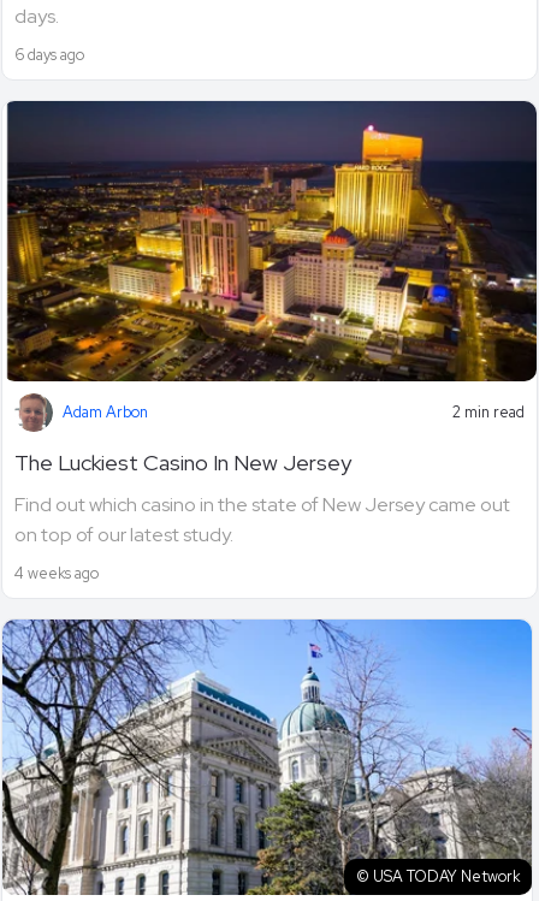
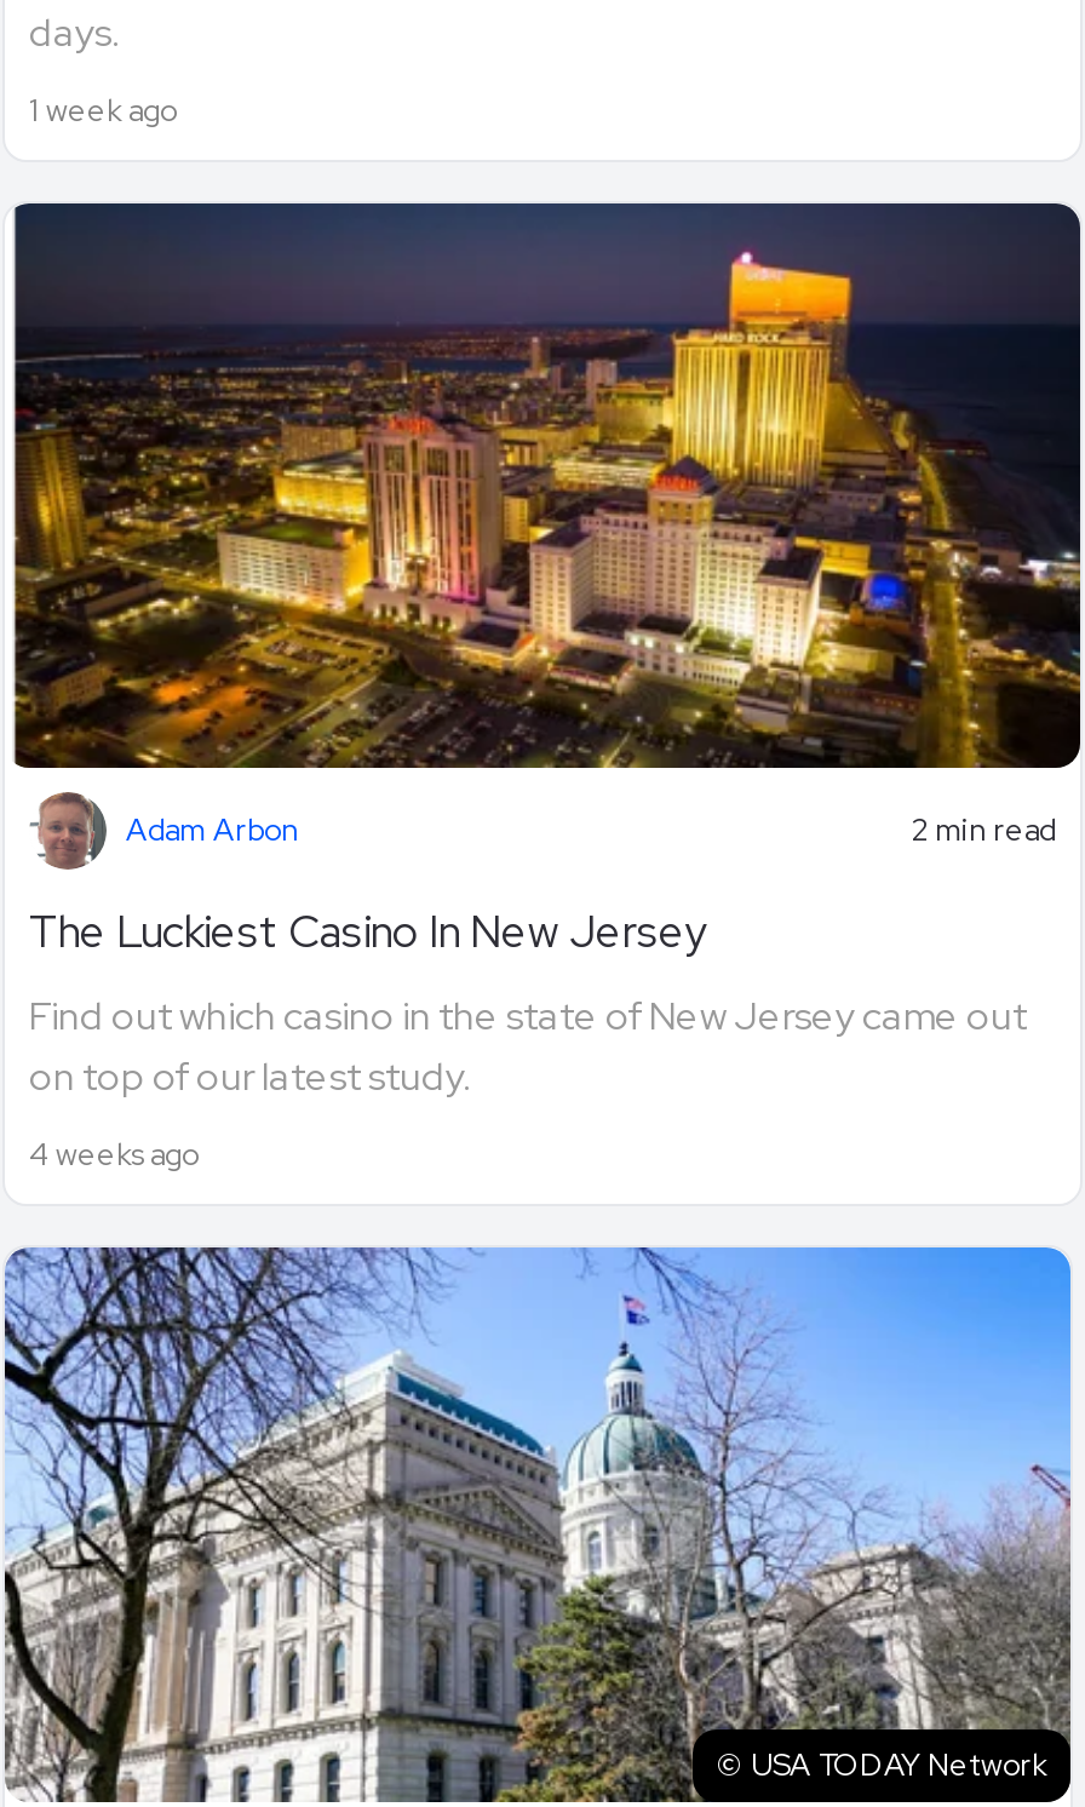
[14,45,84,65] 6 days ago -> [29,90,177,131] 1 week ago

